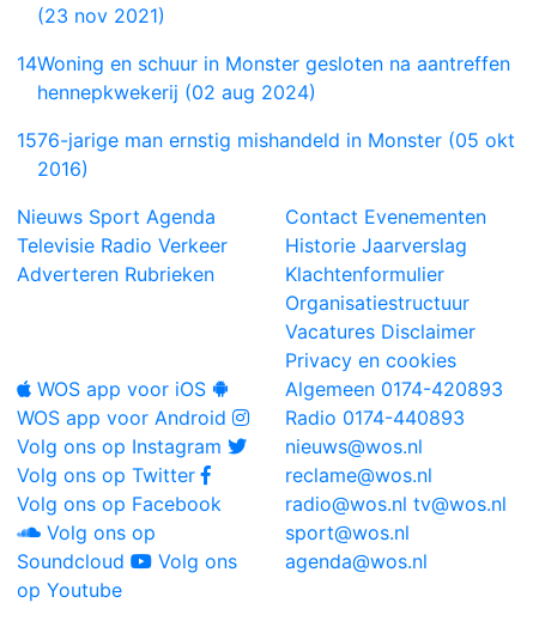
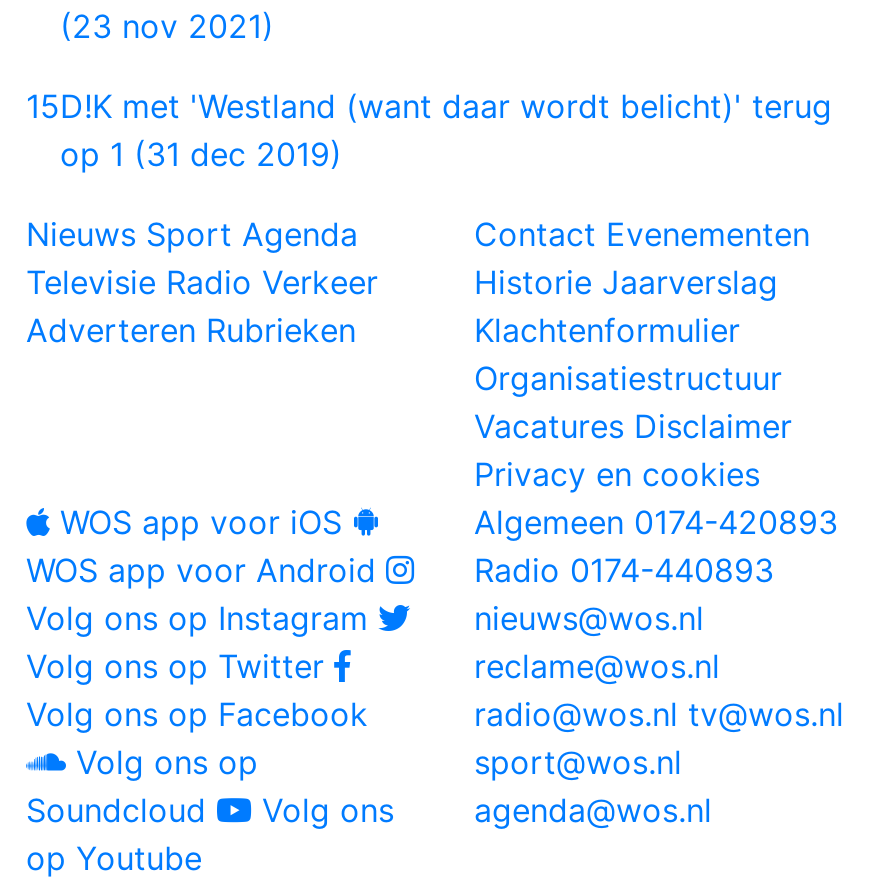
[17,51,515,180] 14Woning en schuur in Monster gesloten na aantreffen | hennepkwekerij (02 aug 2024) | 1576-jarige man ernstig mishandeld in Monster (05 okt | 2016) -> [26,85,832,173] 15D!K met 'Westland (want daar wordt belicht)' terug | op 1 (31 dec 2019)

